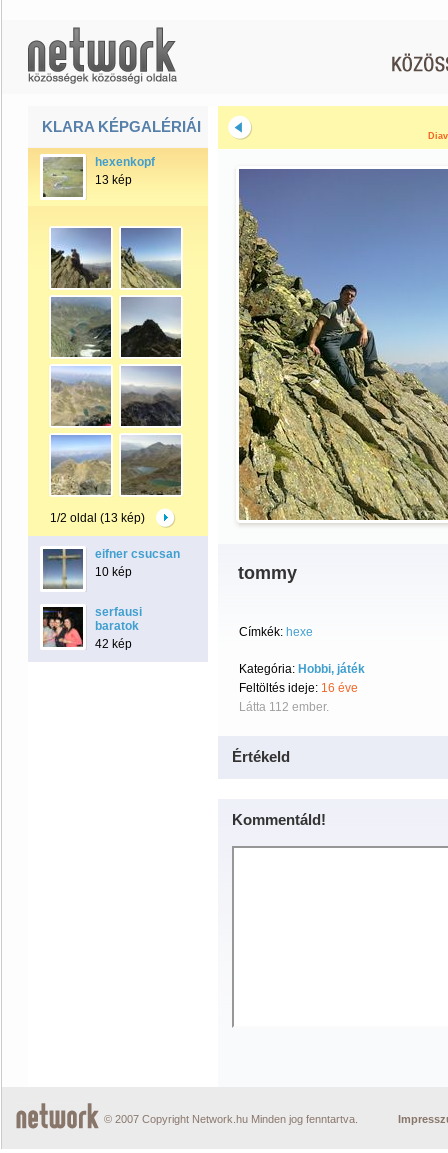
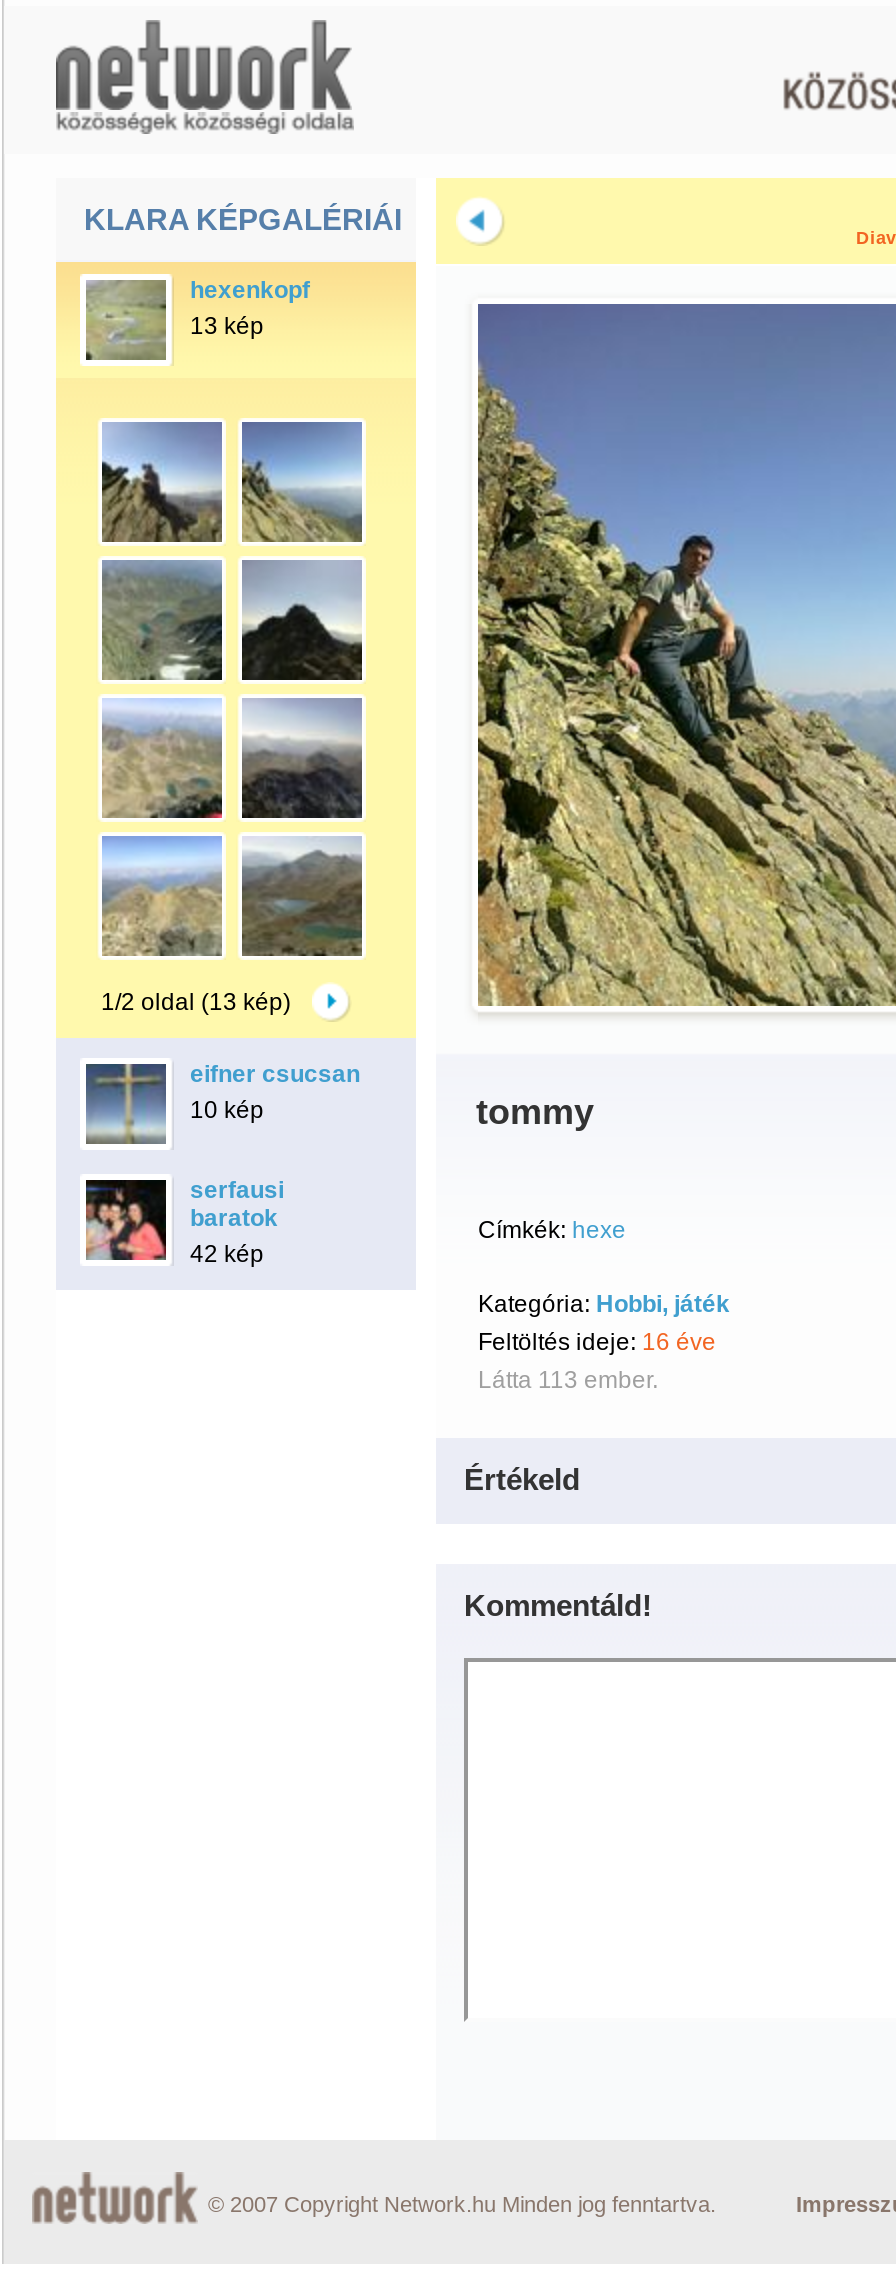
[239,700,329,714] Látta 112 ember. -> [478,1366,658,1394] Látta 113 ember.

